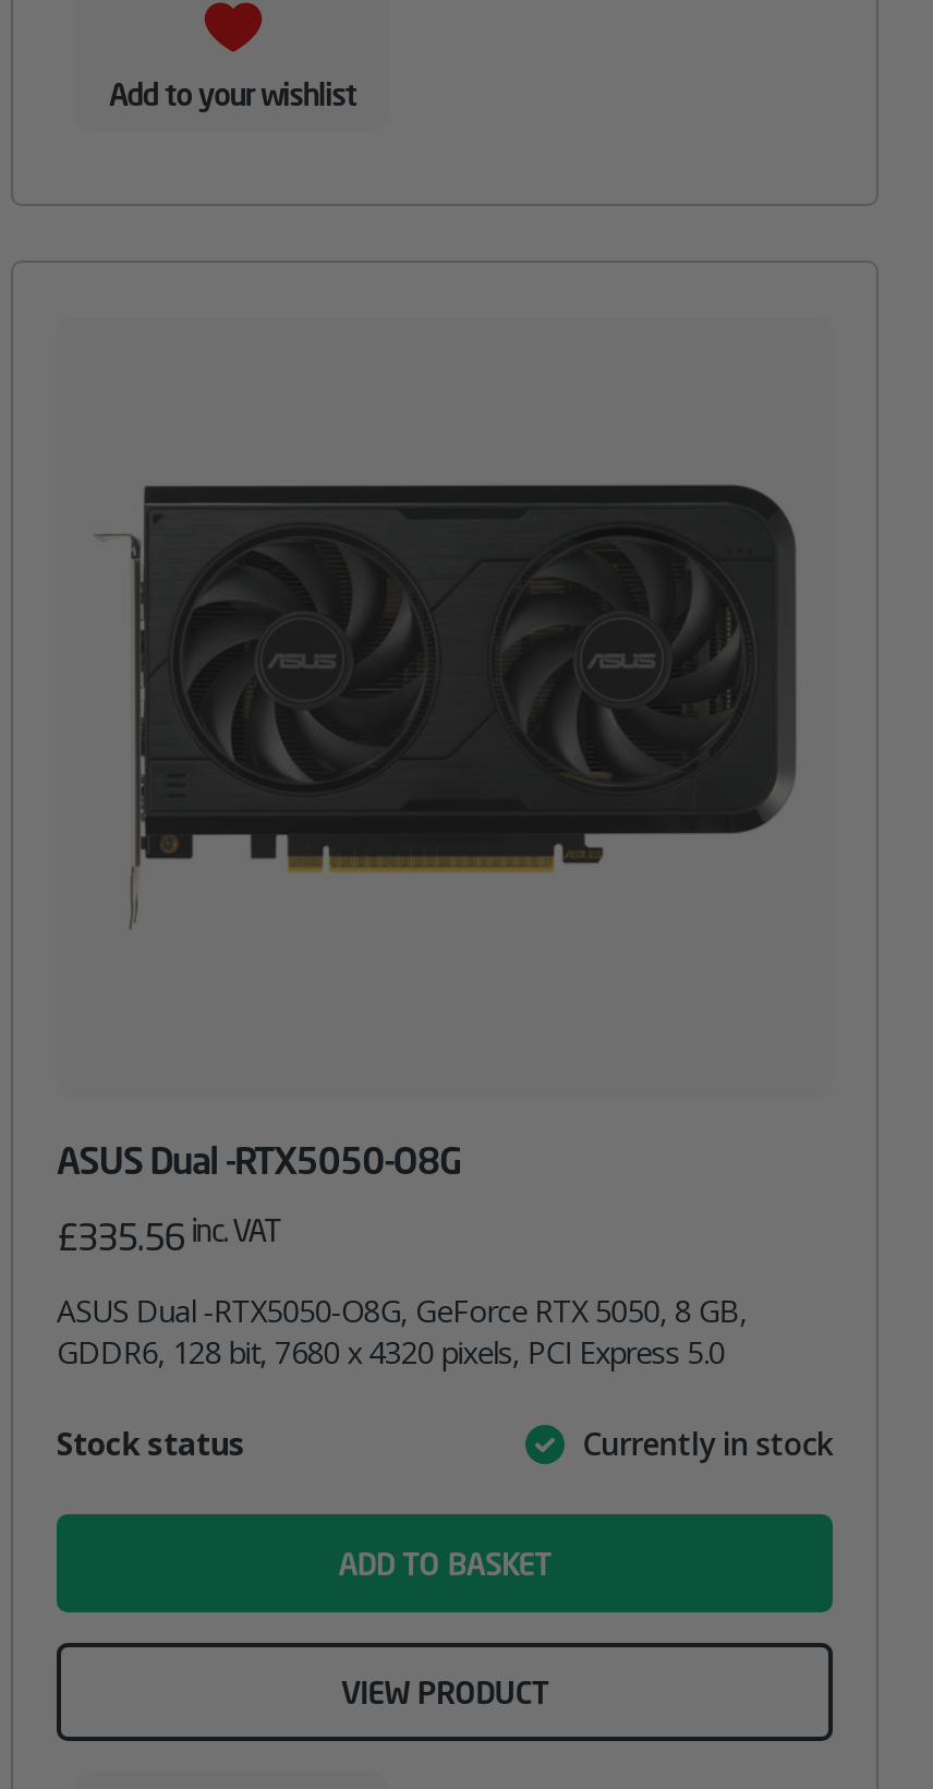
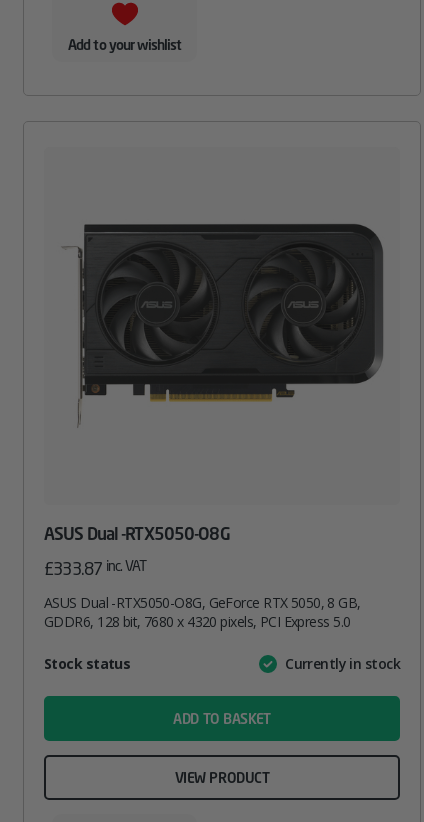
[57,1209,279,1261] £335.56 inc. VAT -> [44,556,146,580] £333.87 inc. VAT

